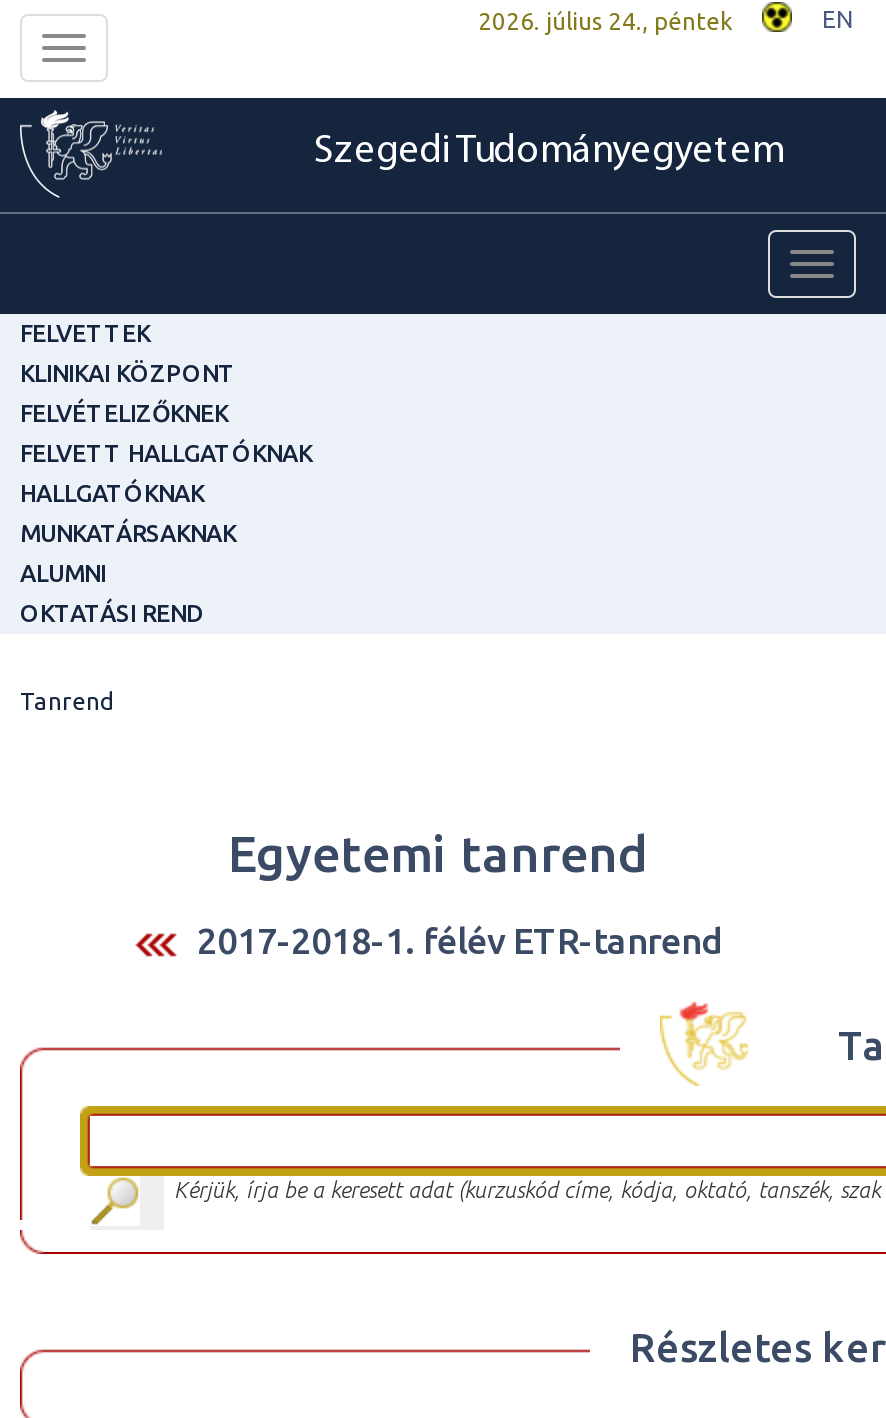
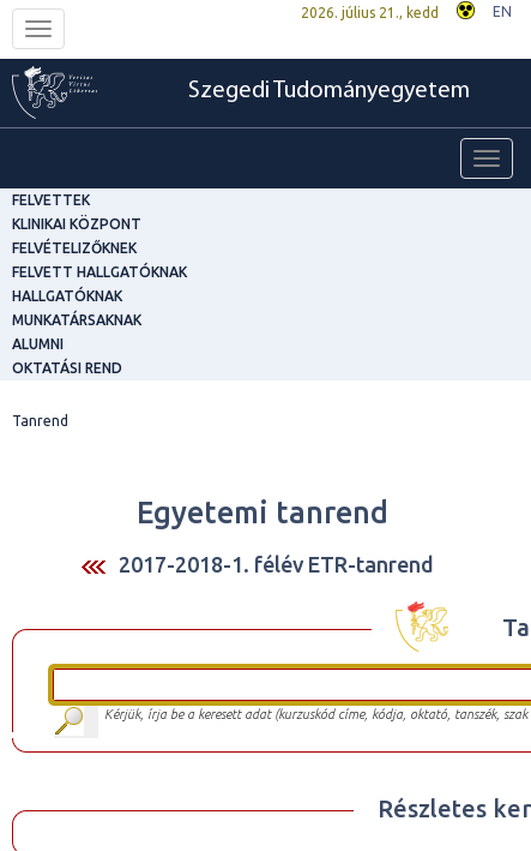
[478,8,732,34] 2026. július 24., péntek -> [301,5,439,20] 2026. július 21., kedd

